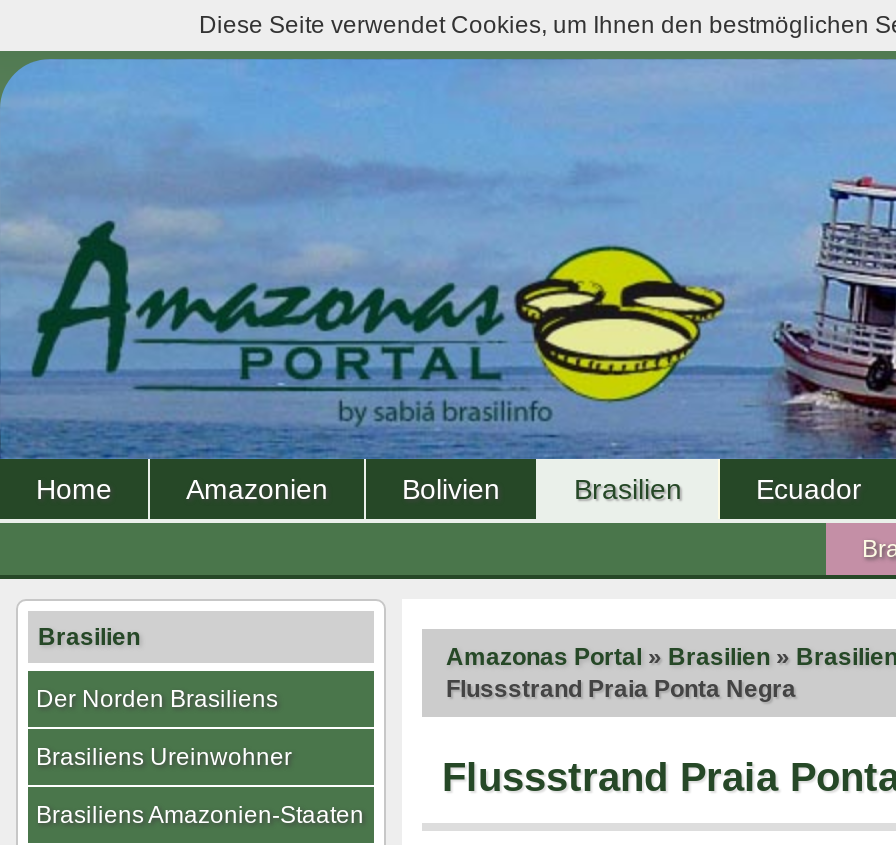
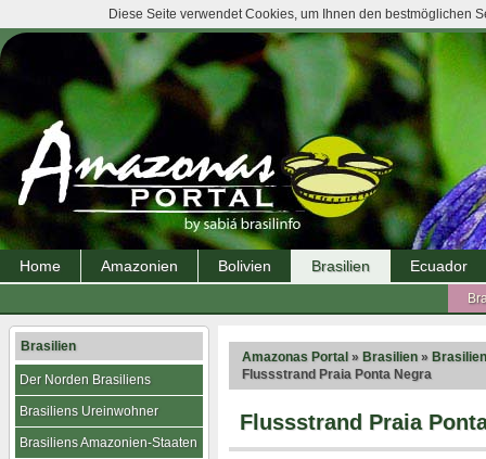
[6,57,890,461] [image] -> [3,31,483,251] [image]

